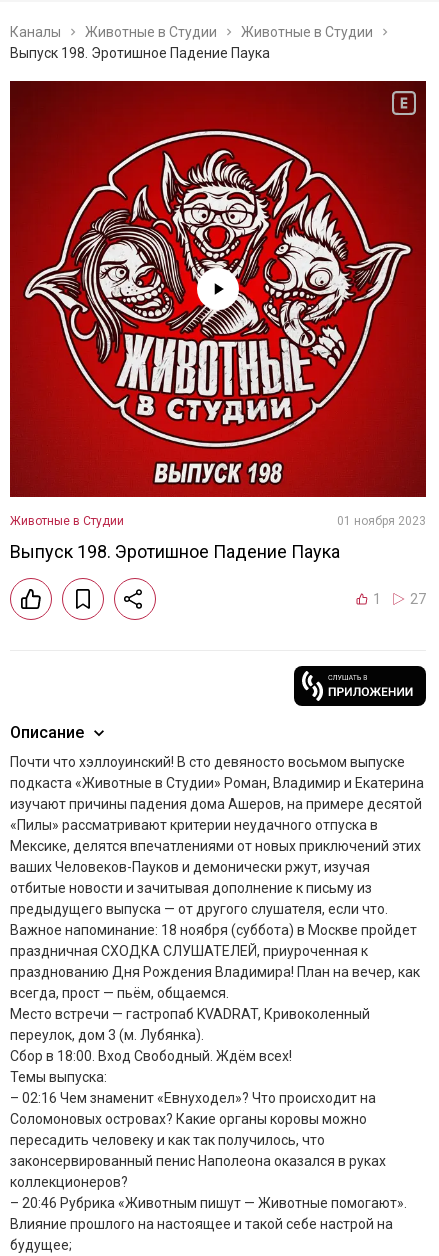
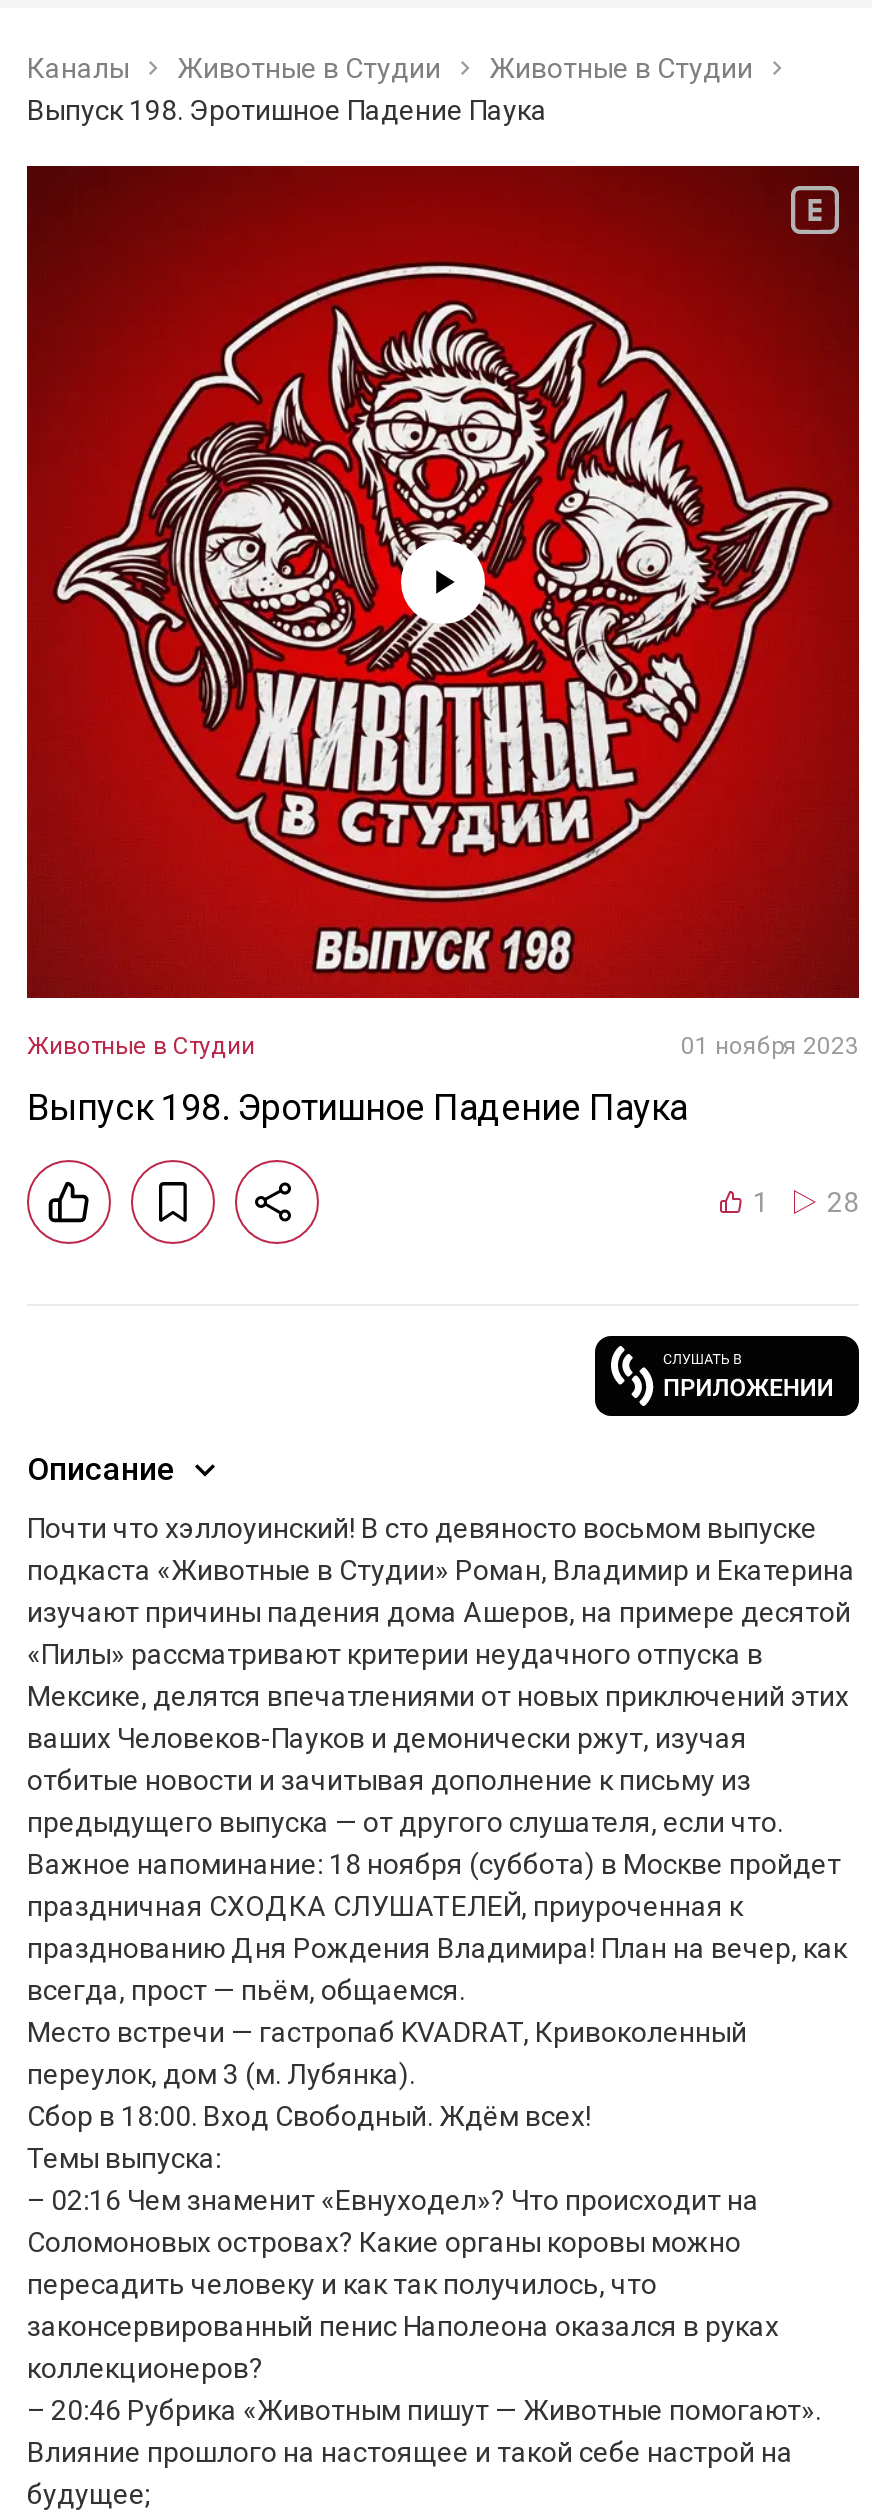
[373,590,426,606] 1 27 -> [753,1185,859,1217] 1 28

